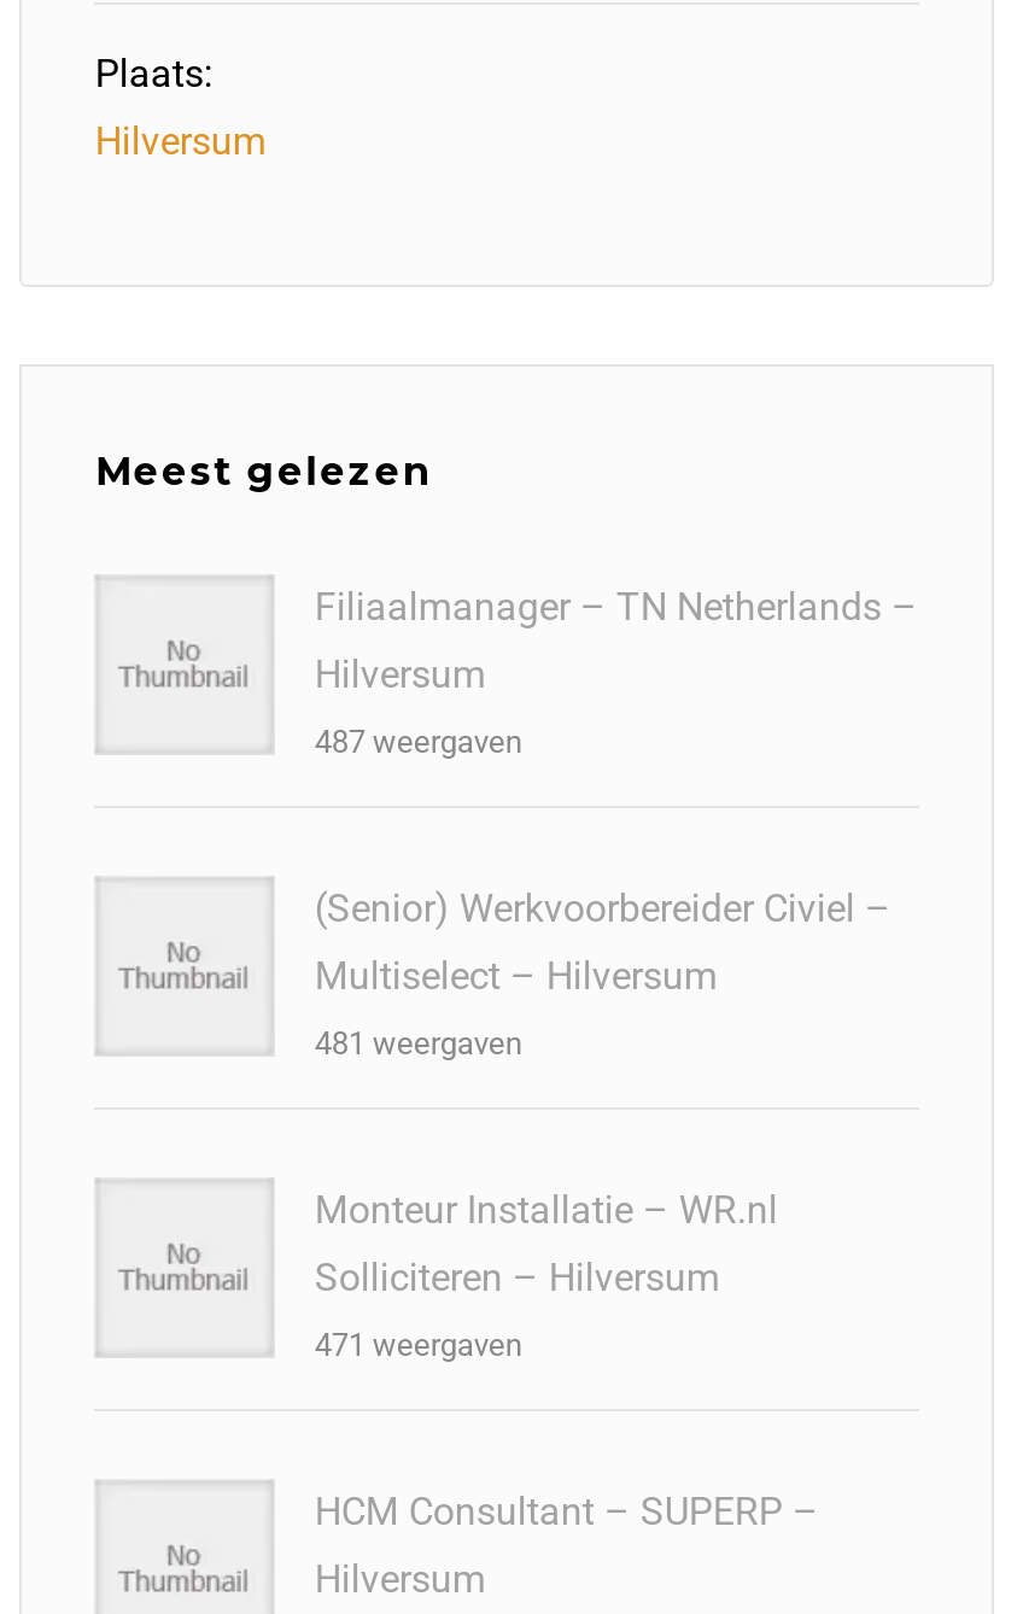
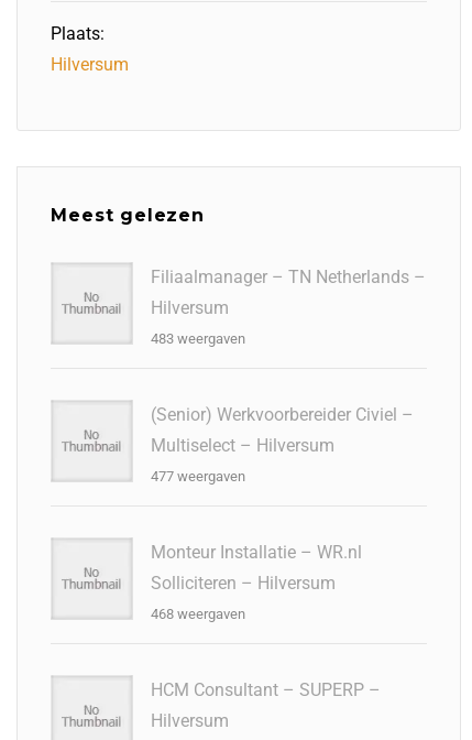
[315,724,522,760] 487 weergaven -> [151,330,246,347] 483 weergaven
[315,1025,522,1062] 481 weergaven -> [151,468,246,485] 477 weergaven
[315,1327,522,1363] 471 weergaven -> [151,606,246,622] 468 weergaven

